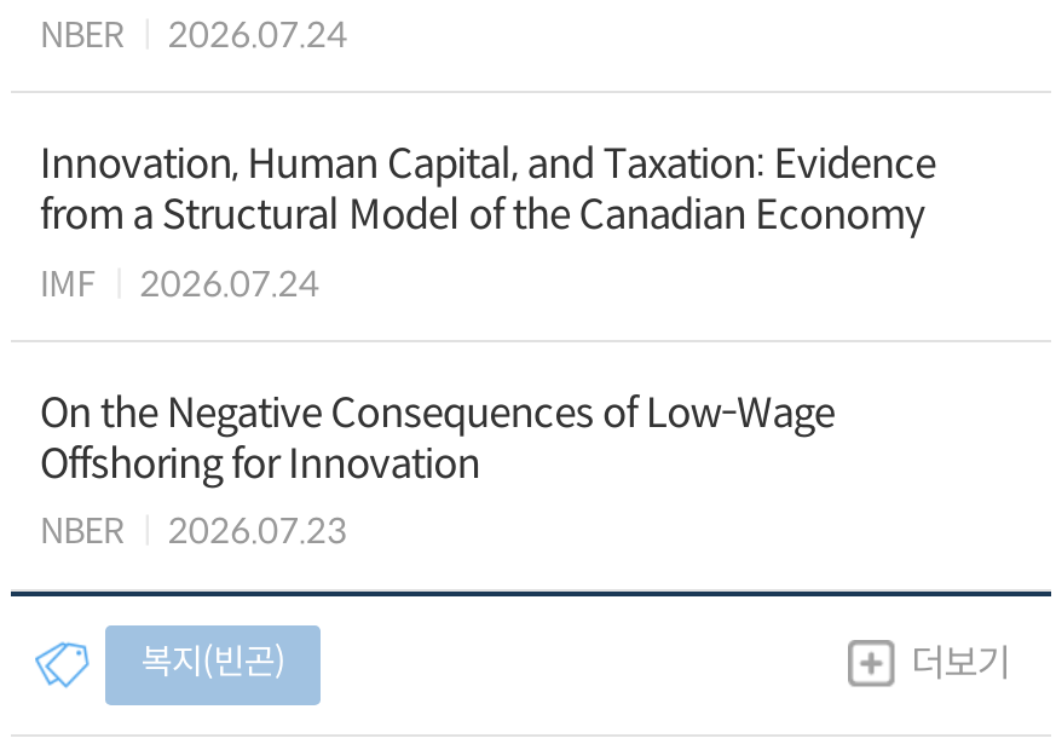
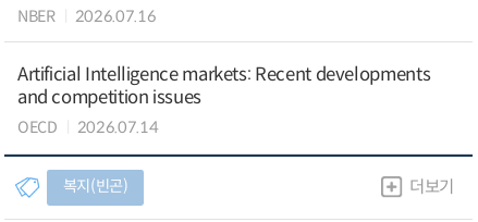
[40,12,936,553] 2026.07.24 | Innovation, Human Capital, and Taxation: Evidence | from a Structural Model of the Canadian Economy | IMF | 2026.07.24 | On the Negative Consequences of Low-Wage | Offshoring for Innovation | NBER | 2026.07.23 -> [17,6,430,137] 2026.07.16 | Artificial Intelligence markets: Recent developments | and competition issues | OECD | 2026.07.14

